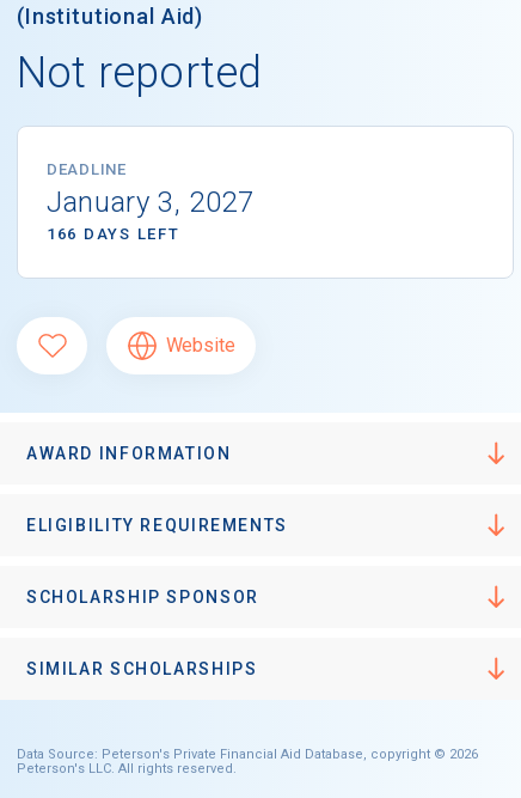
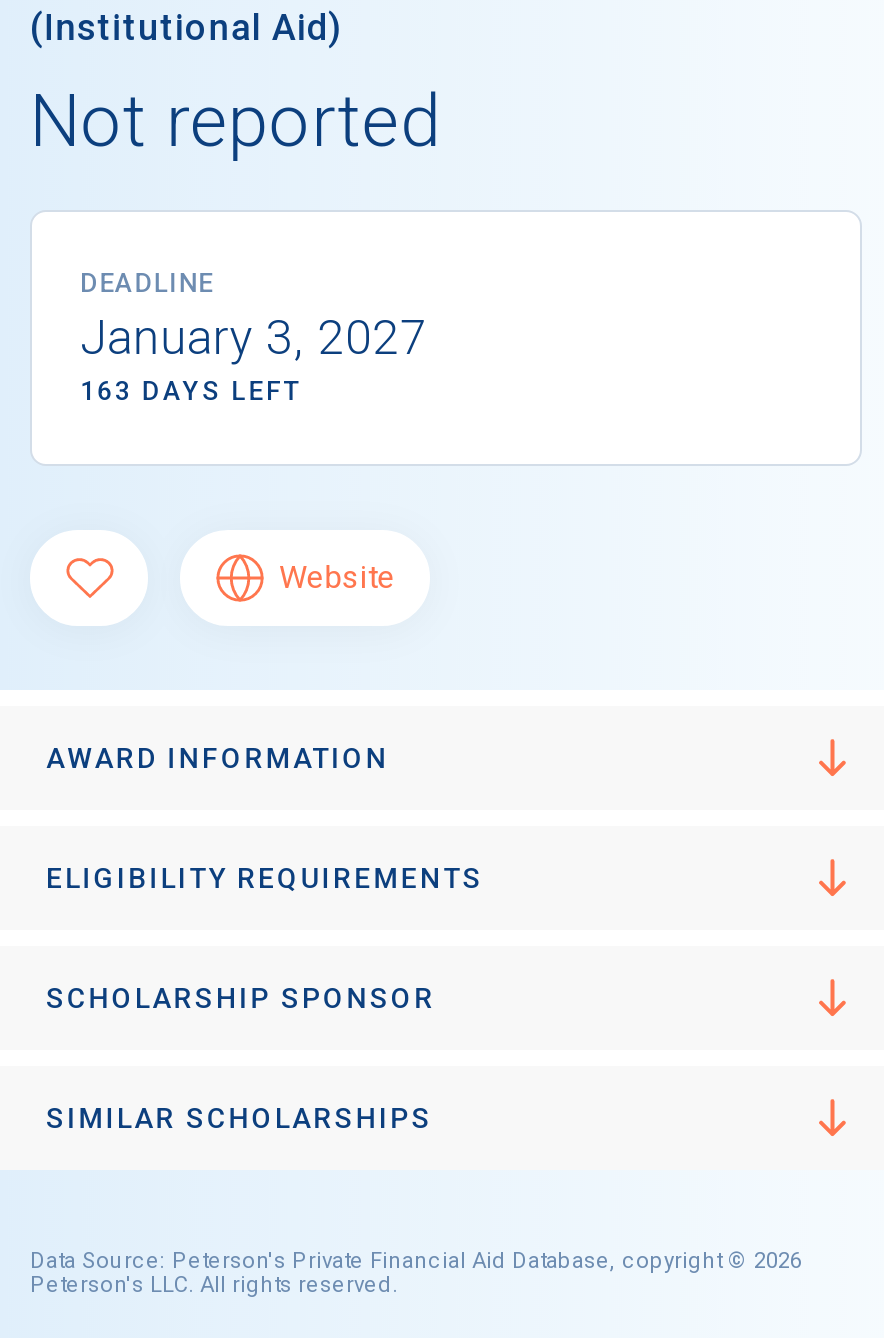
[47,225,180,243] 166 DAYS LEFT -> [80,377,303,407] 163 DAYS LEFT

